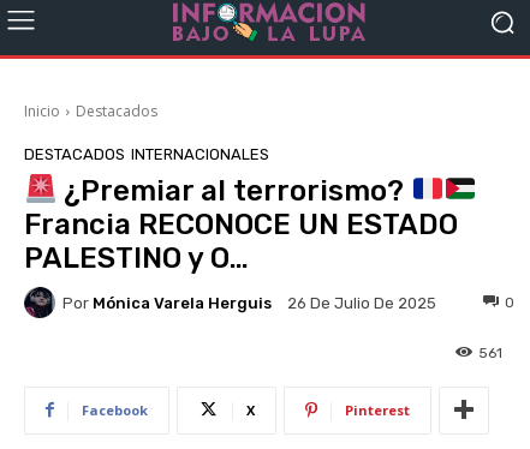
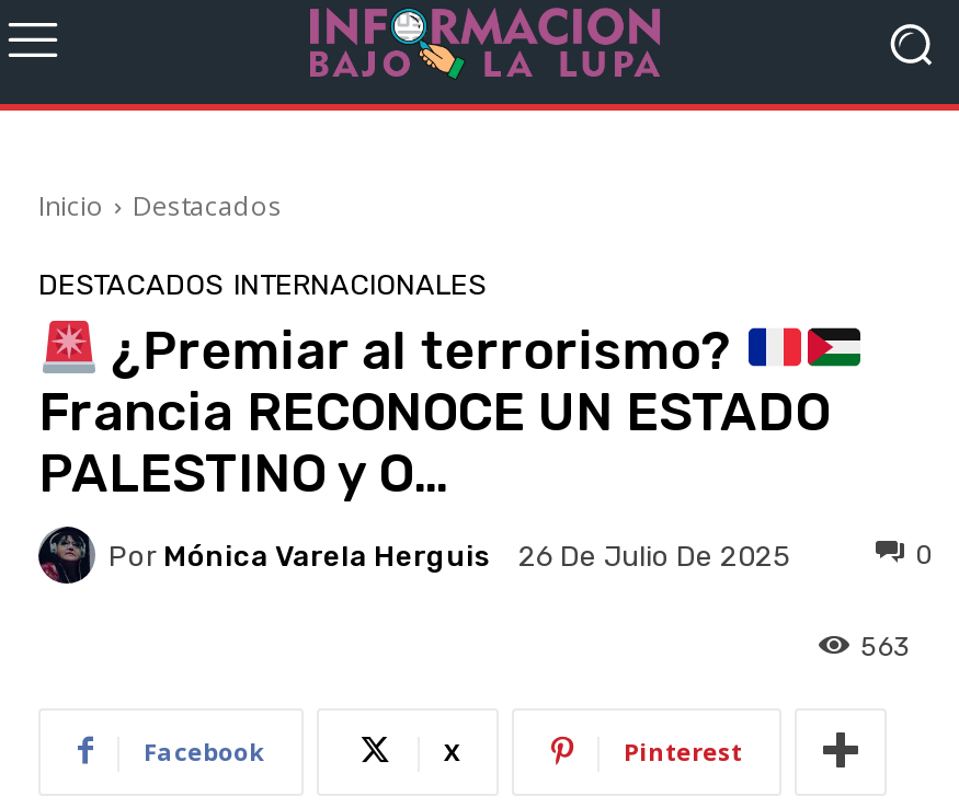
[478,344,502,361] 561 -> [860,632,911,662] 563

